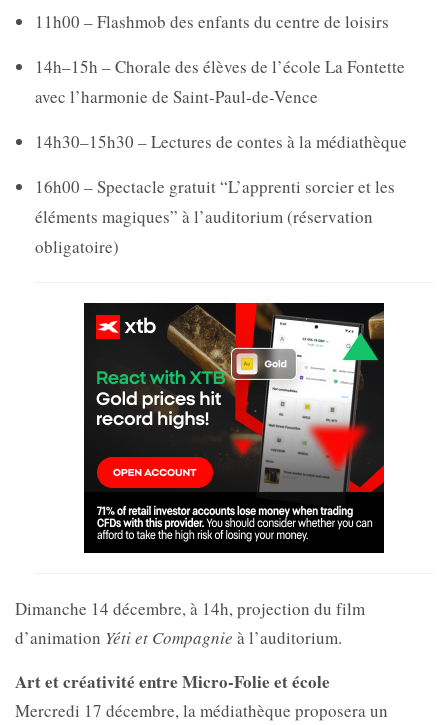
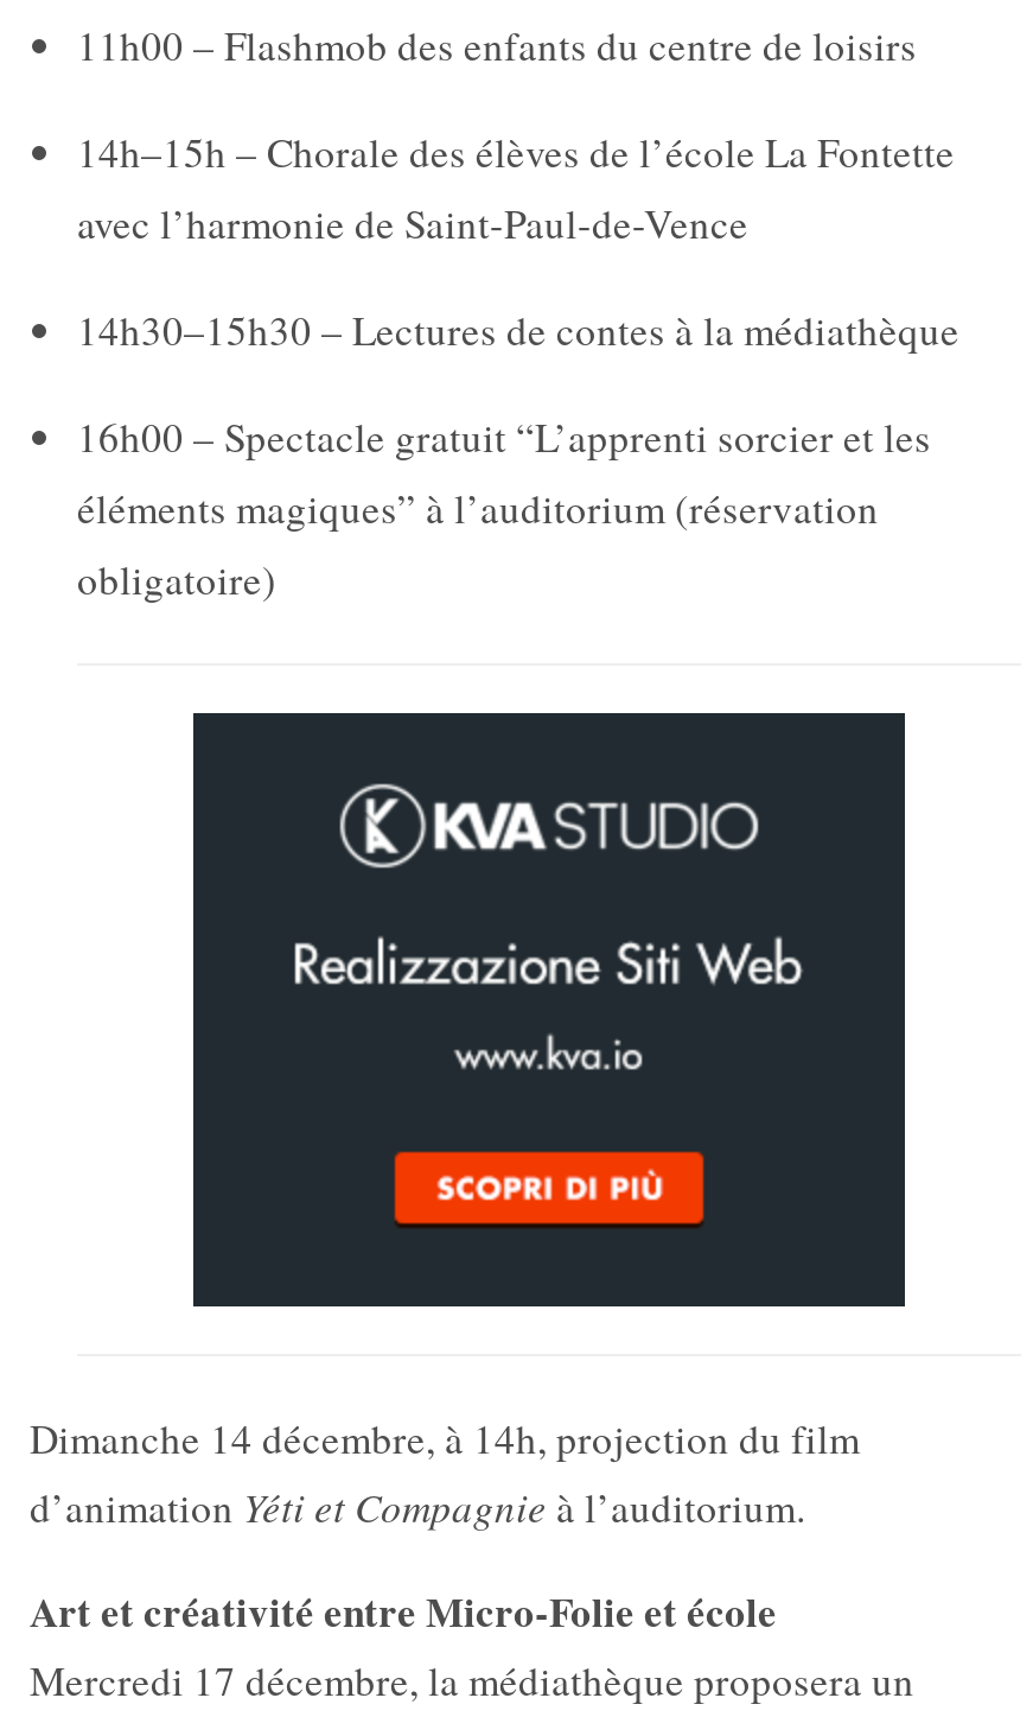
[84,302,385,553] [image] -> [193,711,907,1306] [image]

